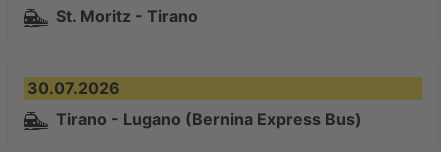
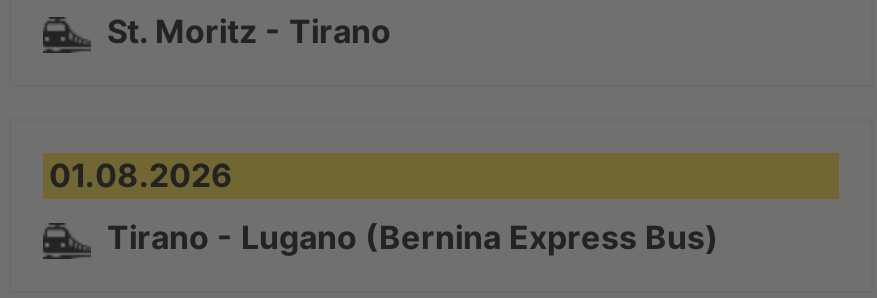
[27,78,120,98] 30.07.2026 -> [49,155,233,195] 01.08.2026

